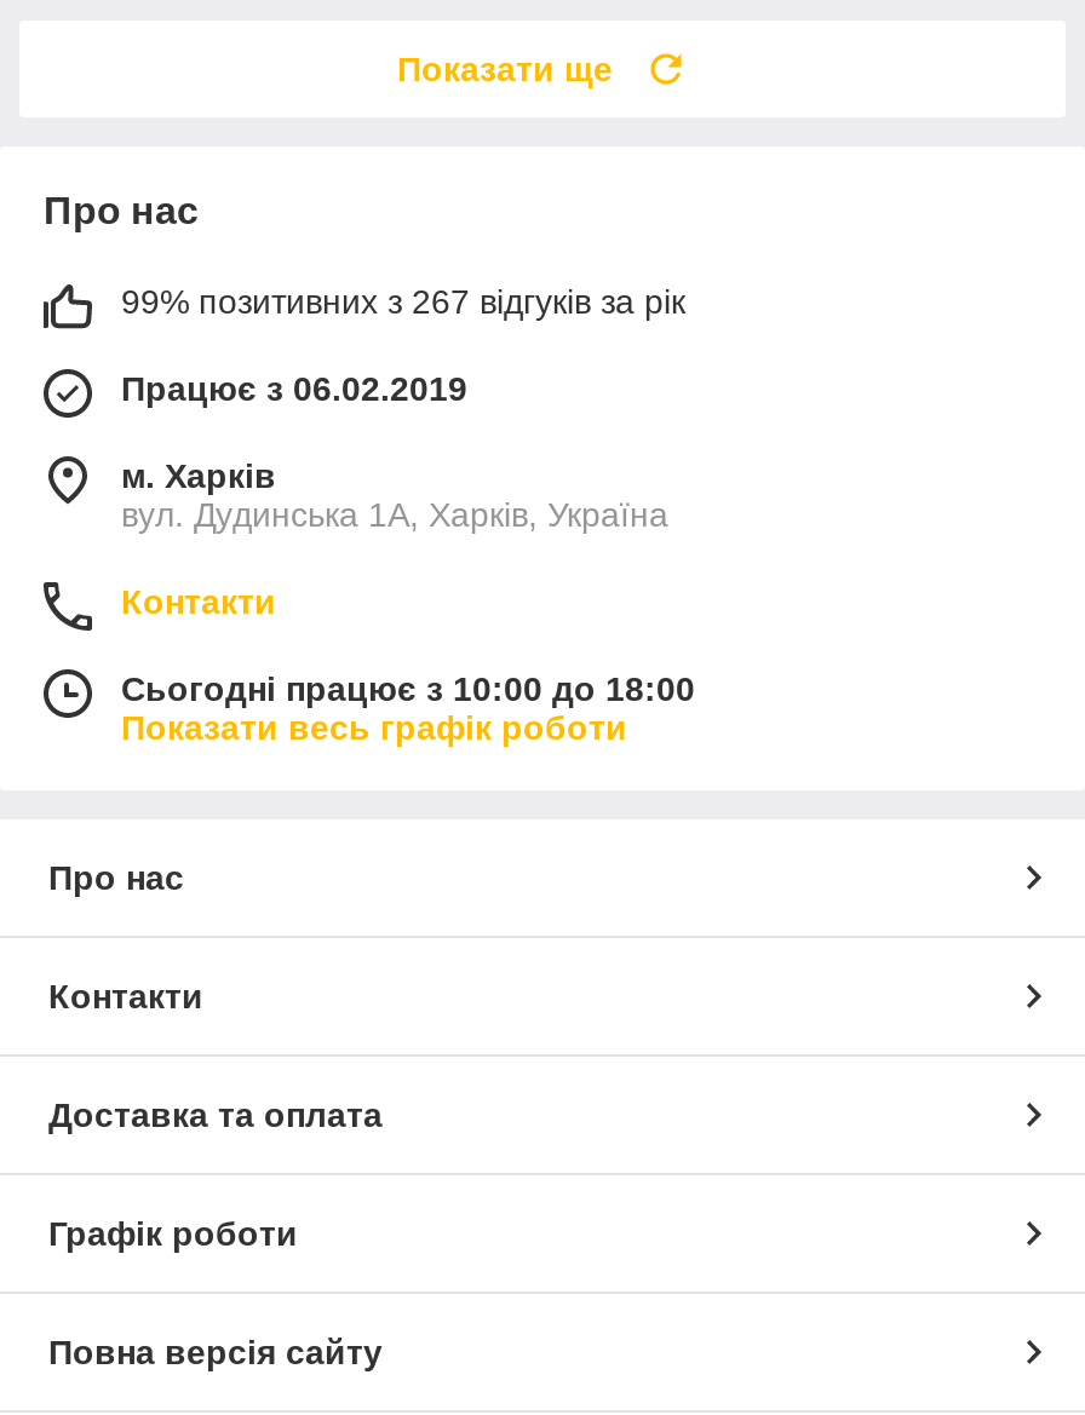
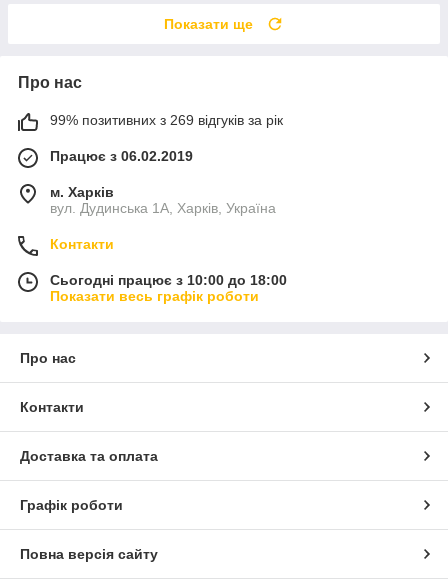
[121,283,685,321] 99% позитивних з 267 відгуків за рік -> [50,112,283,128] 99% позитивних з 269 відгуків за рік

